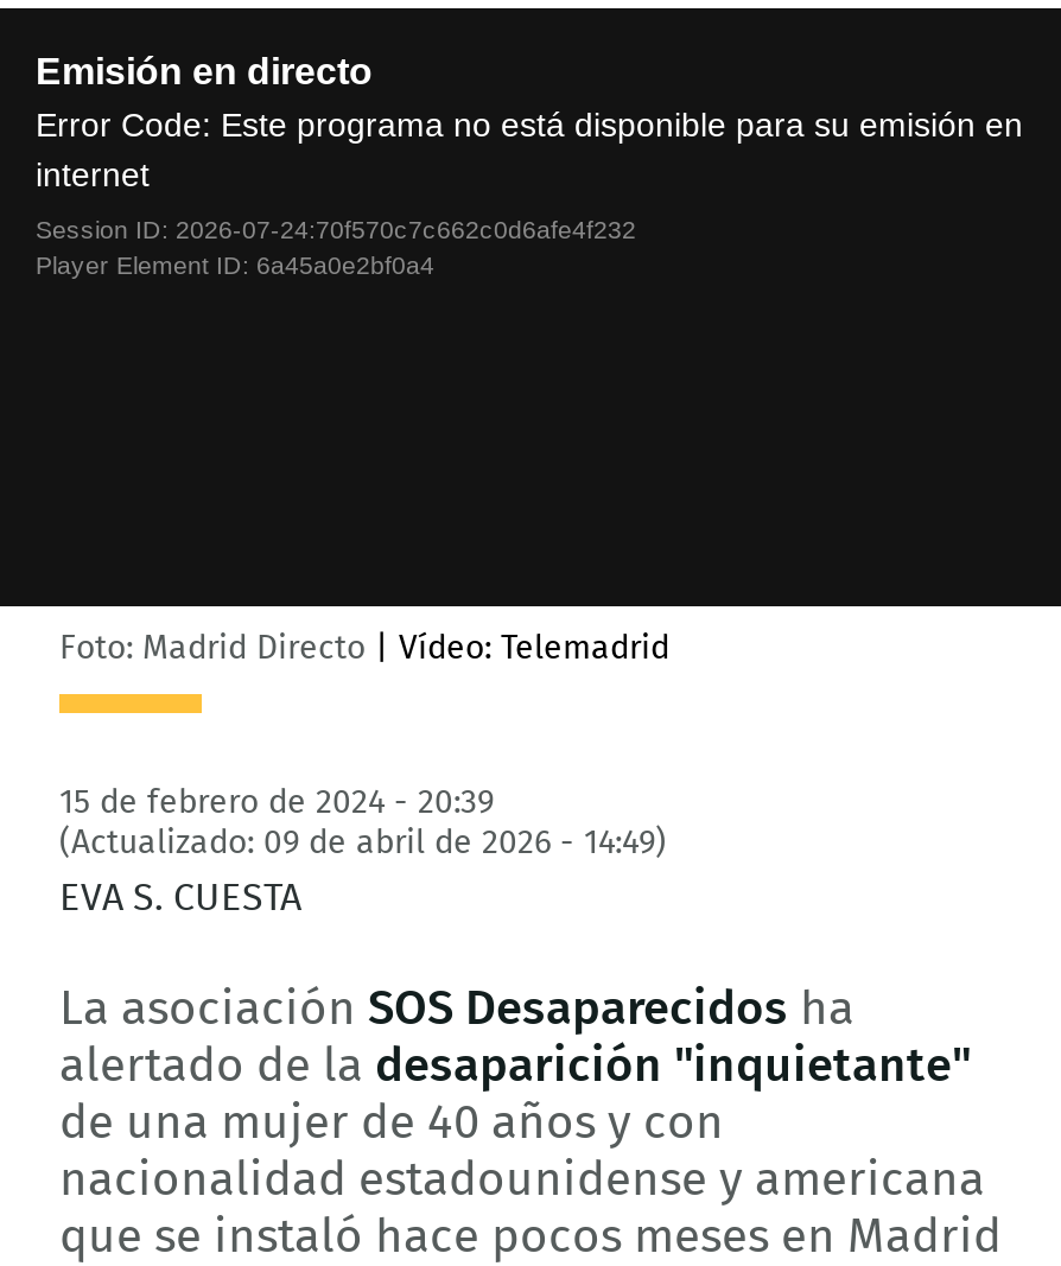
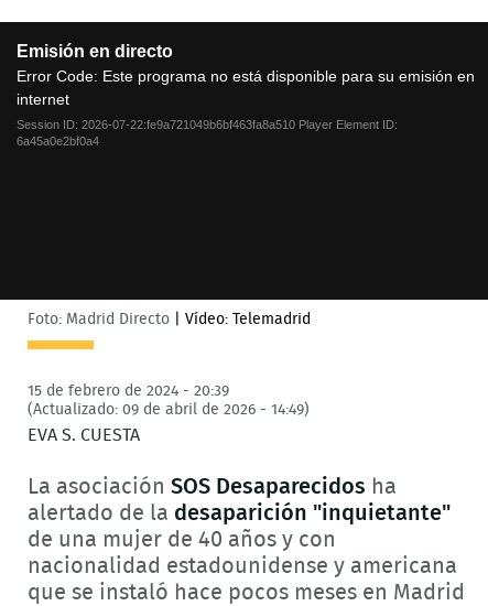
[36,215,636,279] Session ID: 2026-07-24:70f570c7c662c0d6afe4f232 | Player Element ID: 6a45a0e2bf0a4 -> [17,118,398,148] Session ID: 2026-07-22:fe9a721049b6bf463fa8a510 Player Element ID: | 6a45a0e2bf0a4

